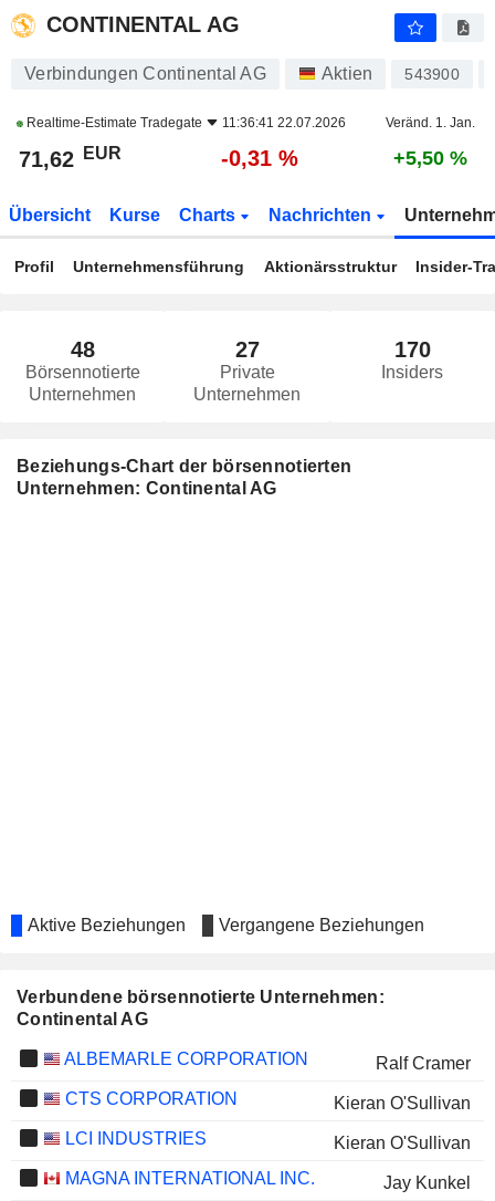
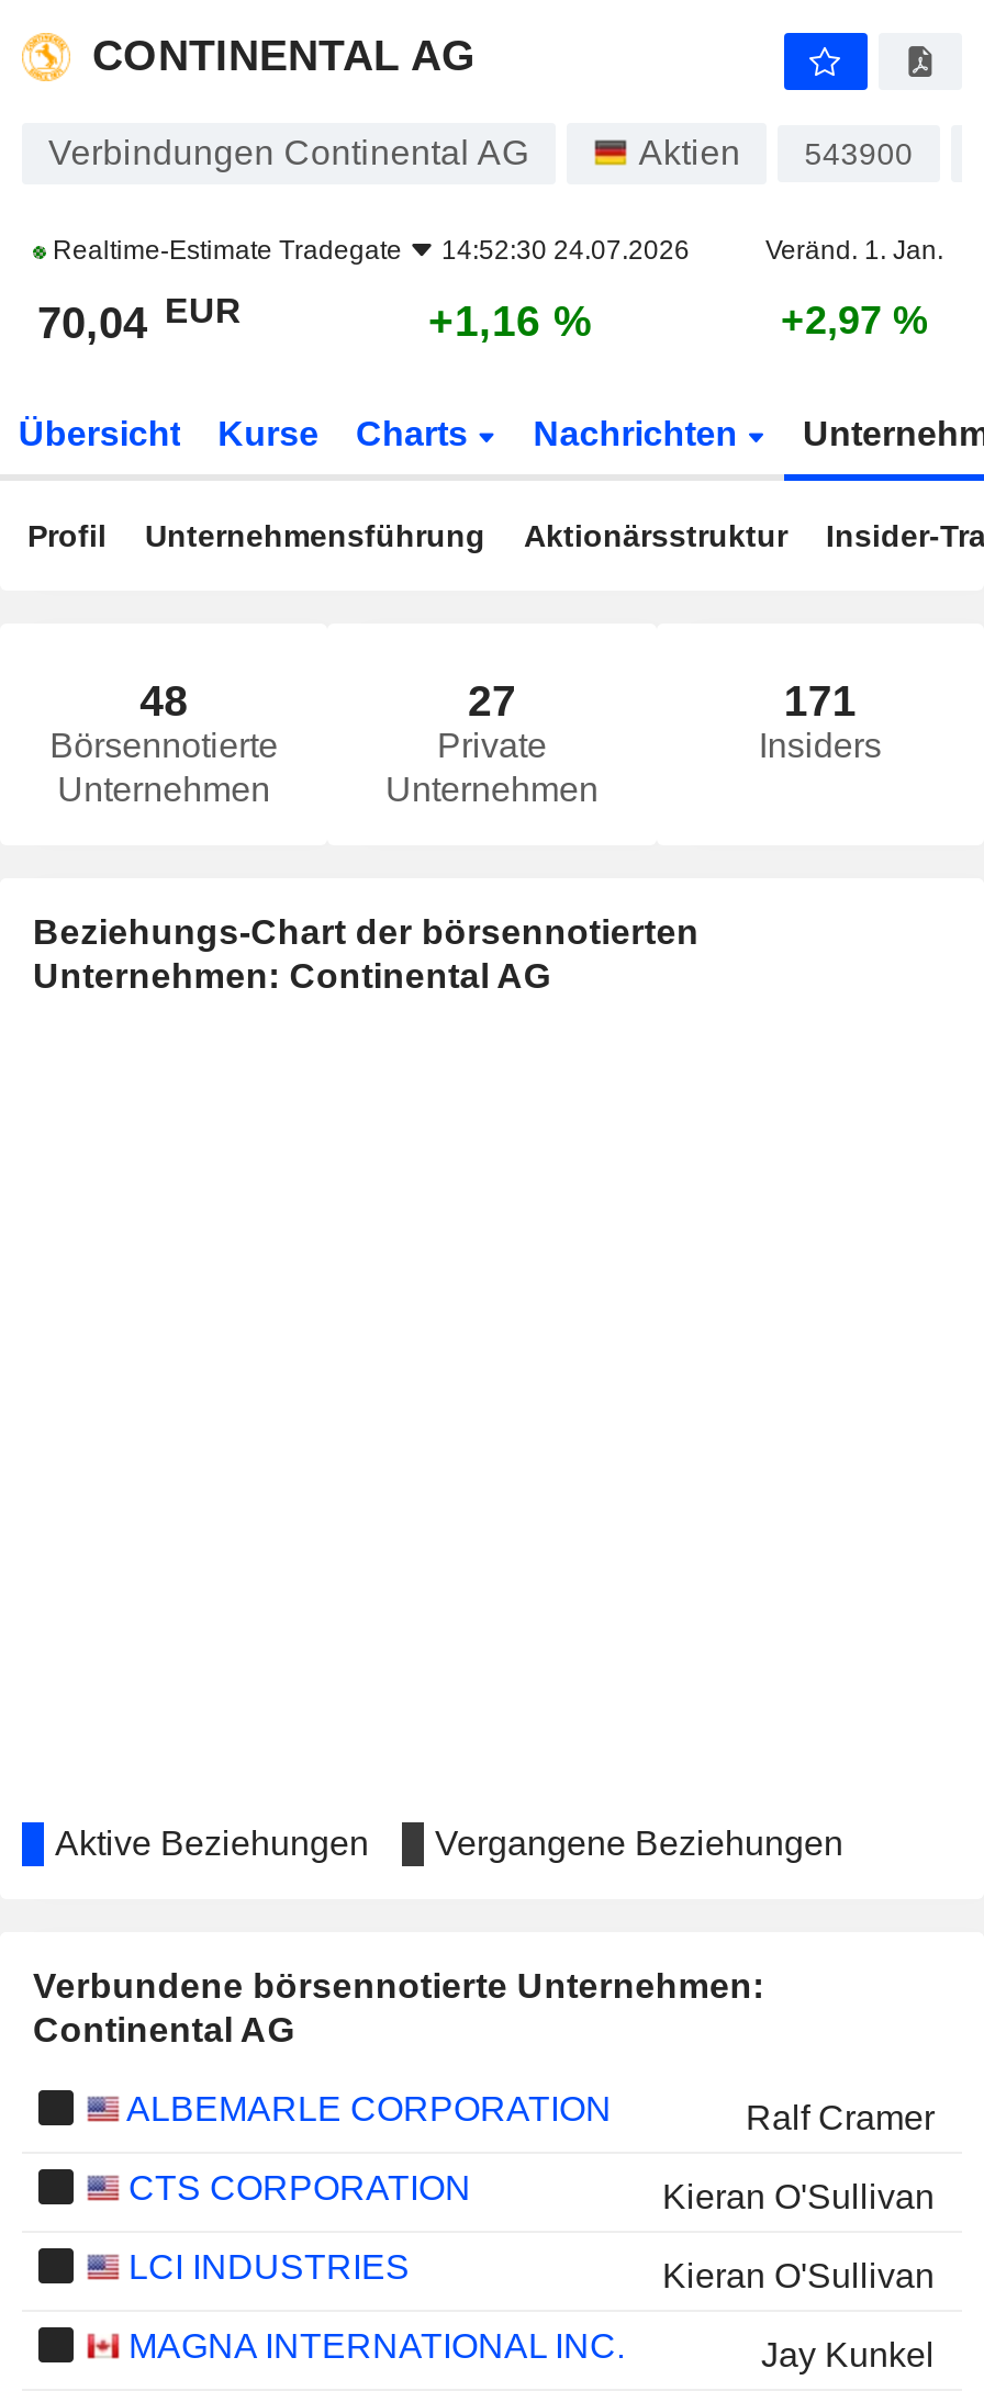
[23,115,346,130] Realtime-Estimate Tradegate 11:36:41 22.07.2026 -> [46,235,690,266] Realtime-Estimate Tradegate 14:52:30 24.07.2026
[19,143,122,171] 71,62 EUR -> [37,291,242,347] 70,04 EUR
[221,146,298,170] -0,31 % -> [428,296,593,345] +1,16 %
[393,147,467,169] +5,50 % -> [781,299,928,343] +2,97 %
[394,337,431,362] 170 -> [784,676,856,725] 171

